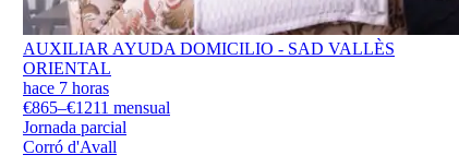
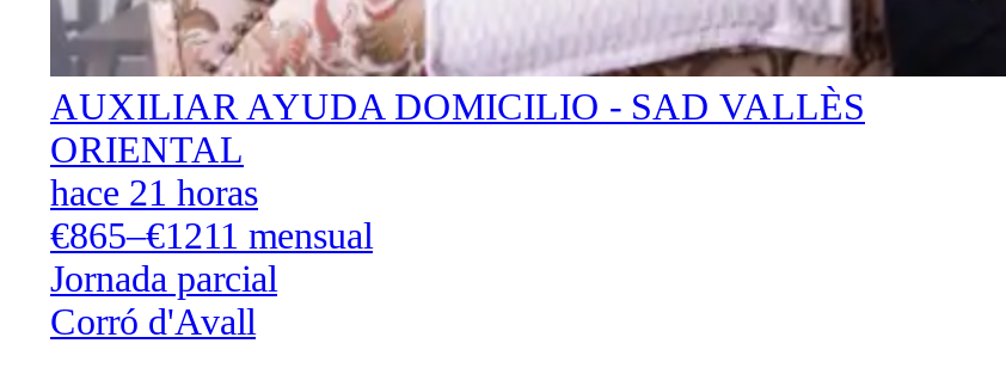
[23,78,109,97] hace 7 horas -> [50,172,258,212] hace 21 horas

